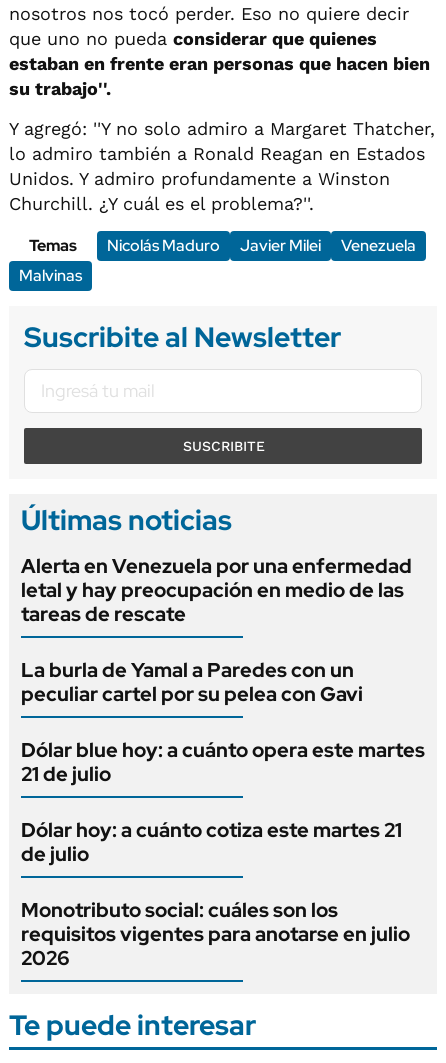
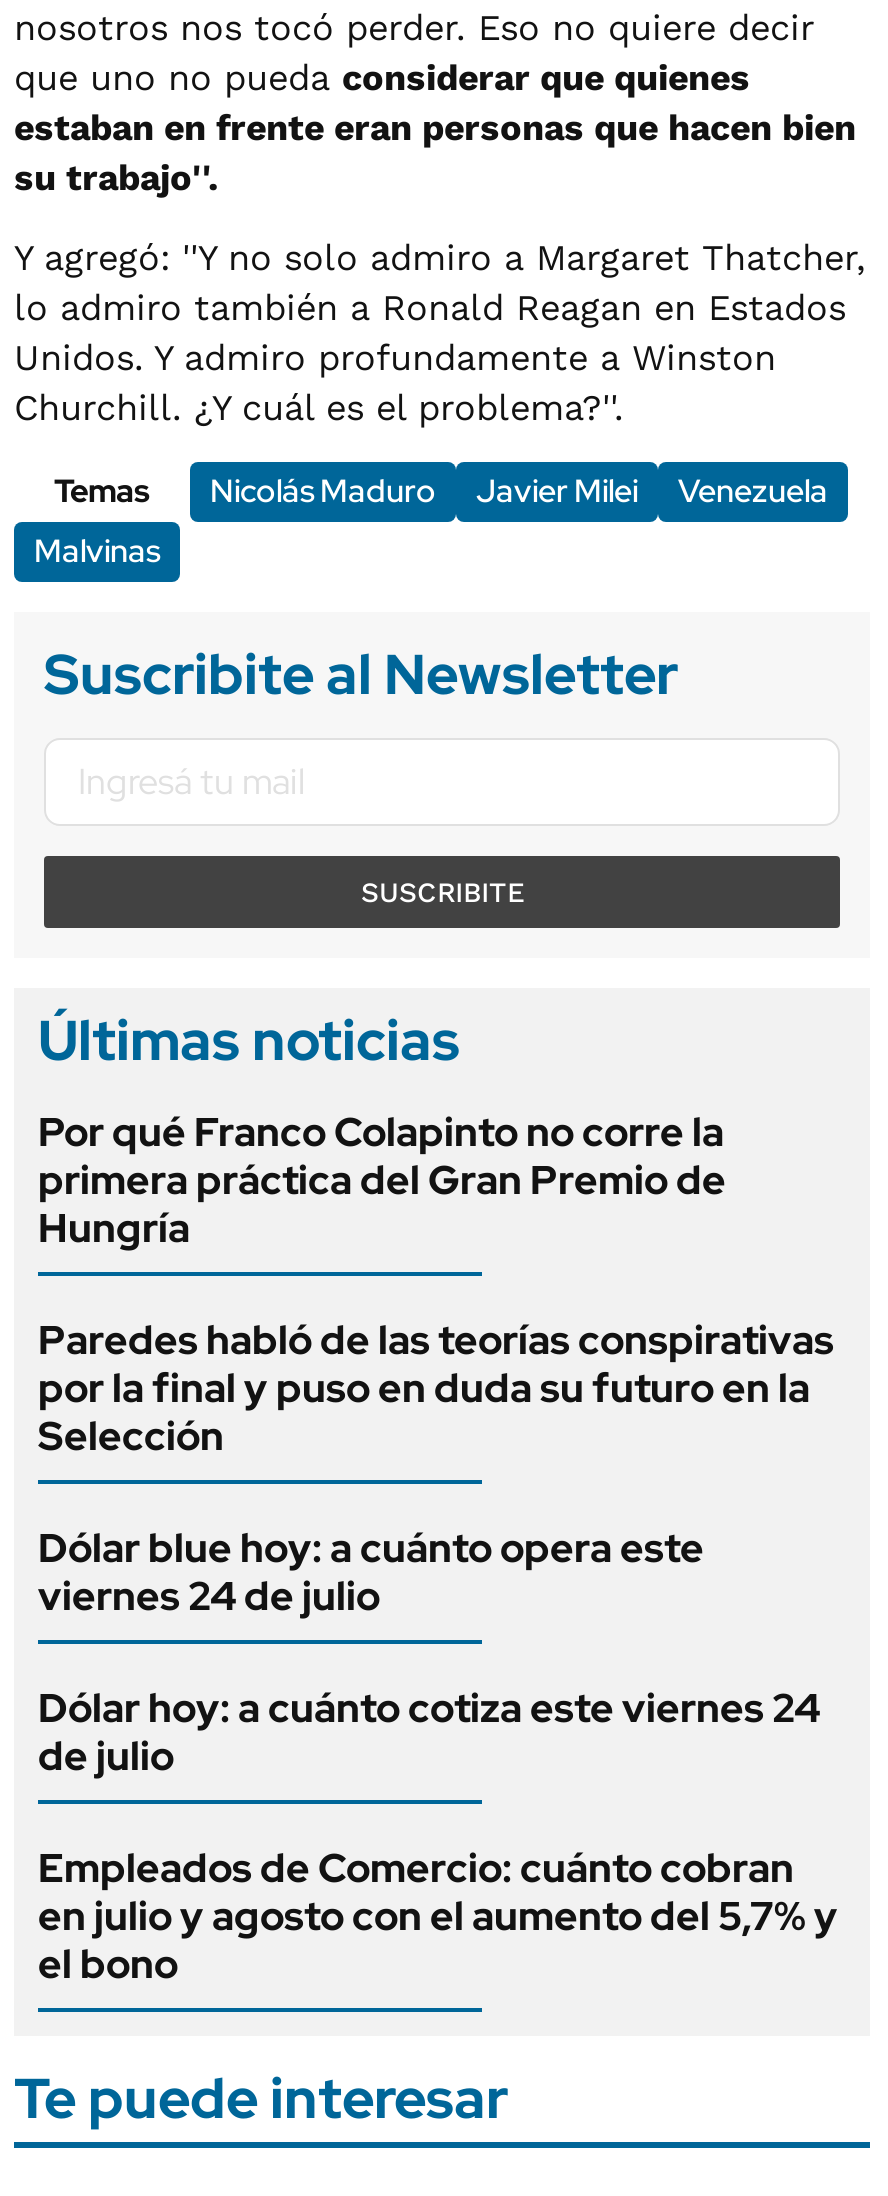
[21,553,412,627] Alerta en Venezuela por una enfermedad | letal y hay preocupación en medio de las | tareas de rescate -> [38,1105,726,1253] Por qué Franco Colapinto no corre la | primera práctica del Gran Premio de | Hungría
[21,657,363,707] La burla de Yamal a Paredes con un | peculiar cartel por su pelea con Gavi -> [38,1313,834,1461] Paredes habló de las teorías conspirativas | por la final y puso en duda su futuro en la | Selección
[21,737,425,787] Dólar blue hoy: a cuánto opera este martes | 21 de julio -> [38,1521,704,1621] Dólar blue hoy: a cuánto opera este | viernes 24 de julio
[21,817,402,843] Dólar hoy: a cuánto cotiza este martes 21 -> [38,1681,820,1733] Dólar hoy: a cuánto cotiza este viernes 24
[21,897,410,971] Monotributo social: cuáles son los | requisitos vigentes para anotarse en julio | 2026 -> [38,1841,838,1989] Empleados de Comercio: cuánto cobran | en julio y agosto con el aumento del 5,7% y | el bono

